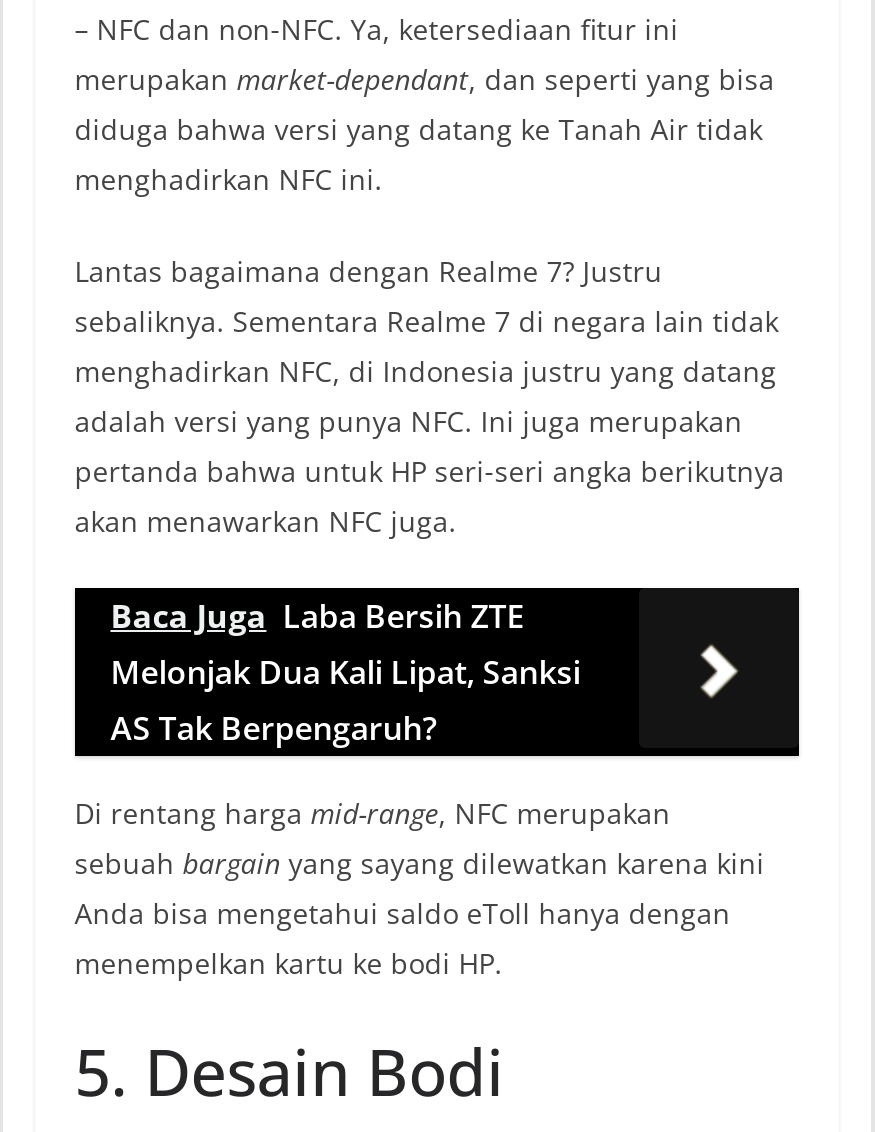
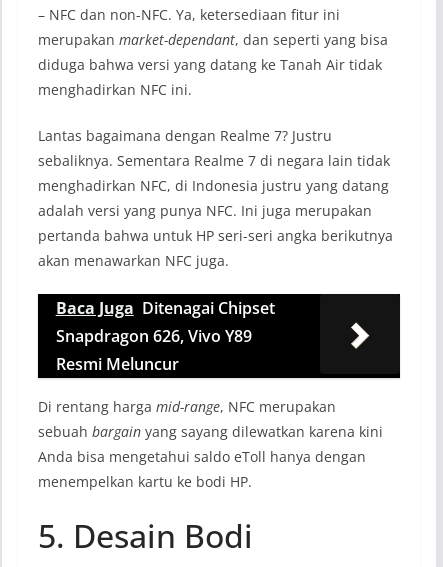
[110,594,580,750] Baca Juga Laba Bersih ZTE | Melonjak Dua Kali Lipat, Sanksi | AS Tak Berpengaruh? -> [56,297,275,375] Baca Juga Ditenagai Chipset | Snapdragon 626, Vivo Y89 | Resmi Meluncur

